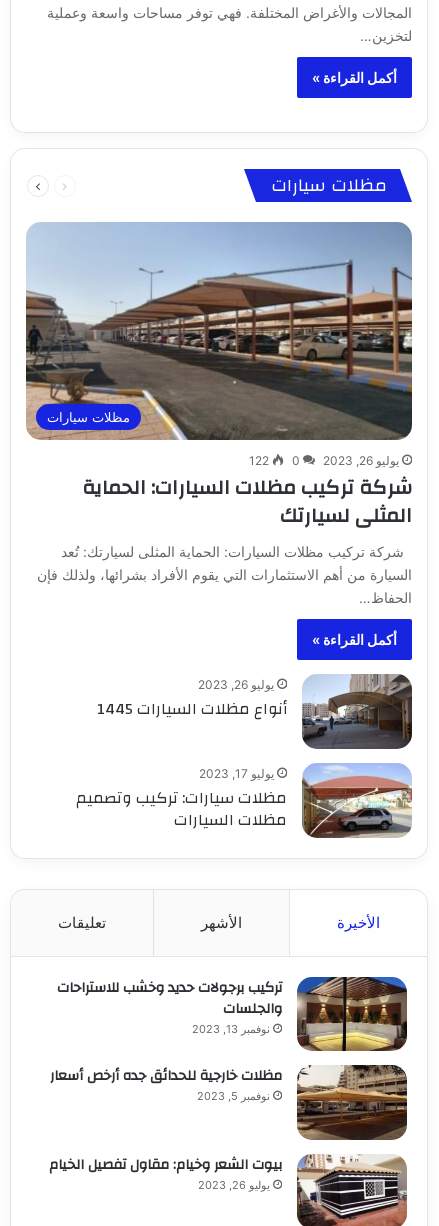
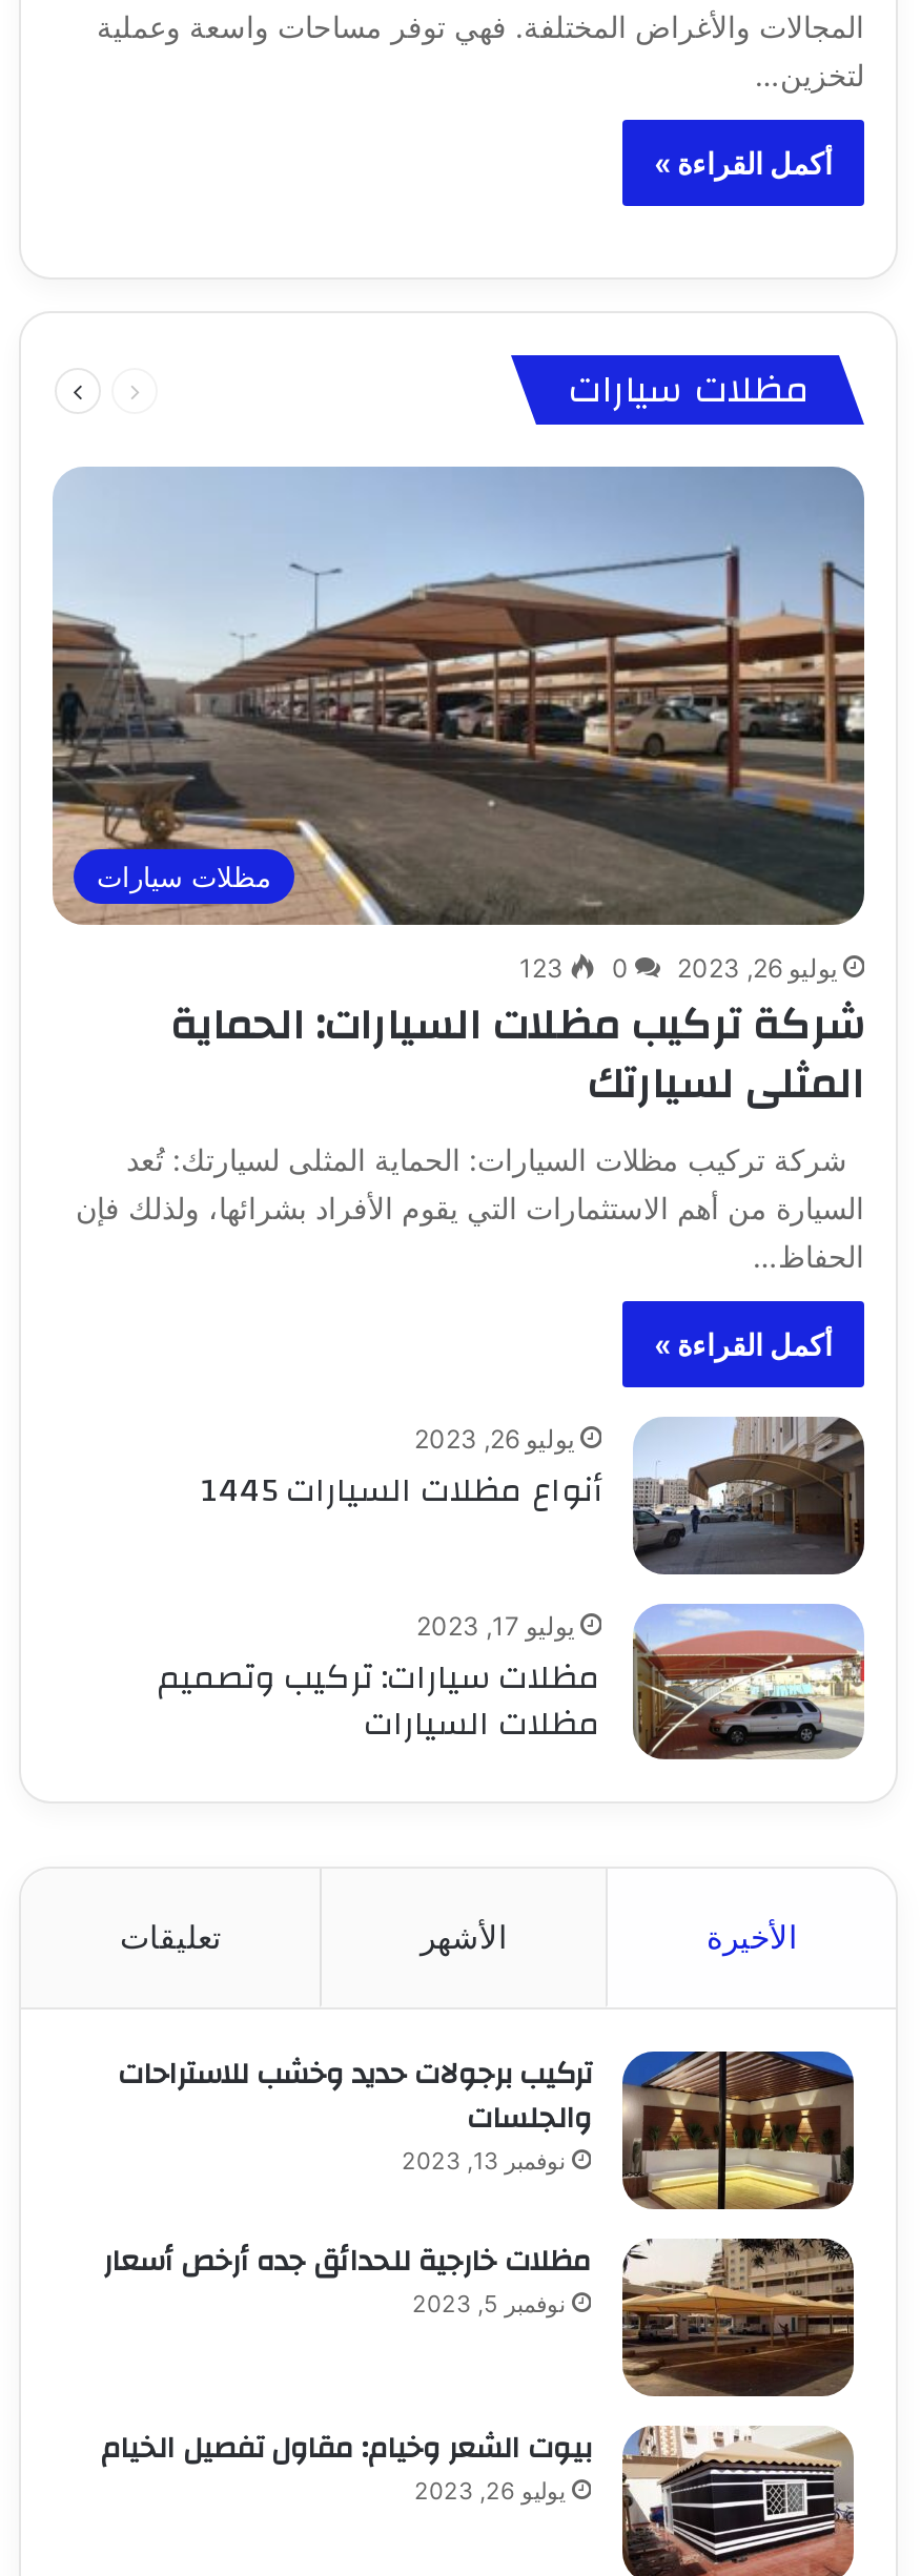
[249,453,300,468] 122 0 -> [519,952,629,983] 123 0

